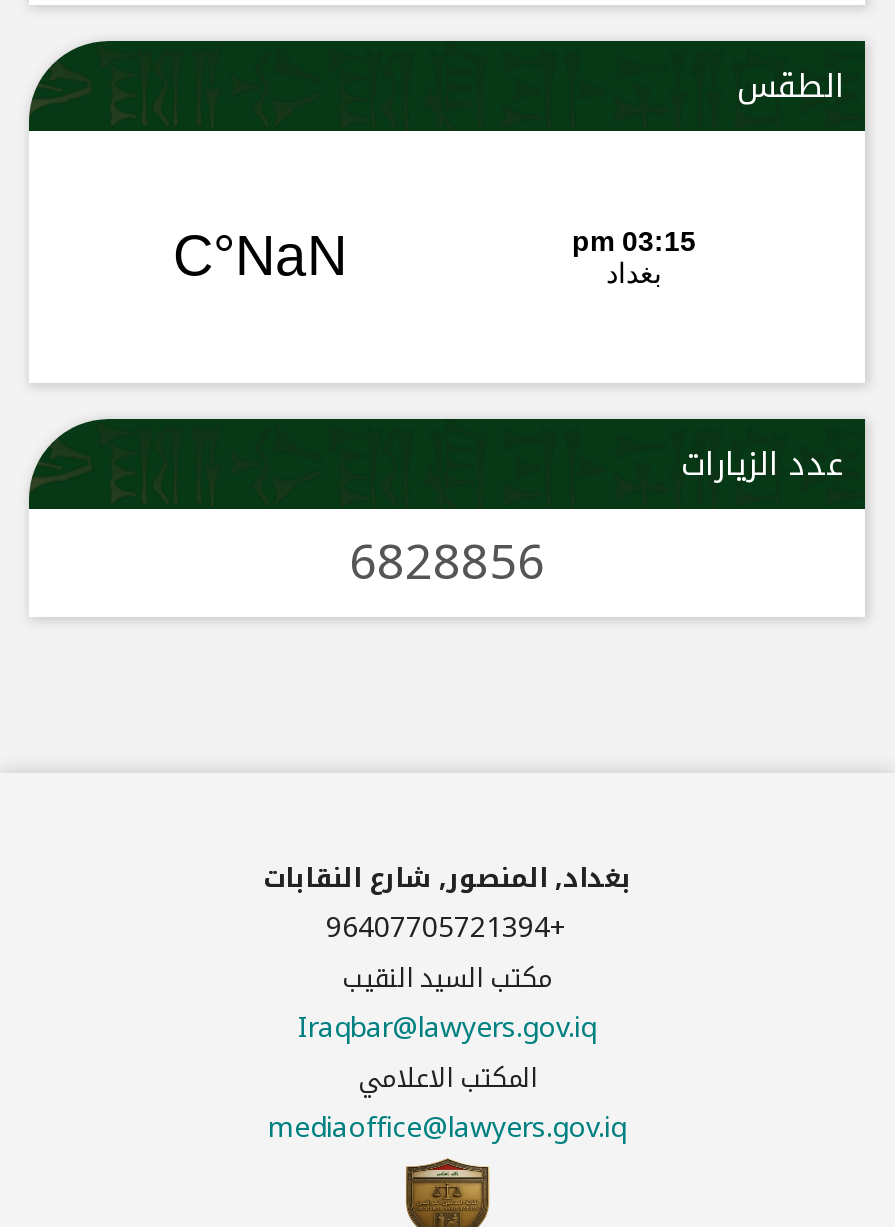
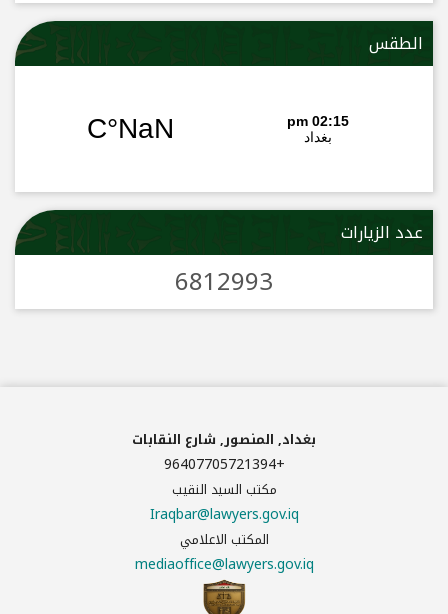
[349,516,545,608] 6828856 -> [175,259,273,305] 6812993

